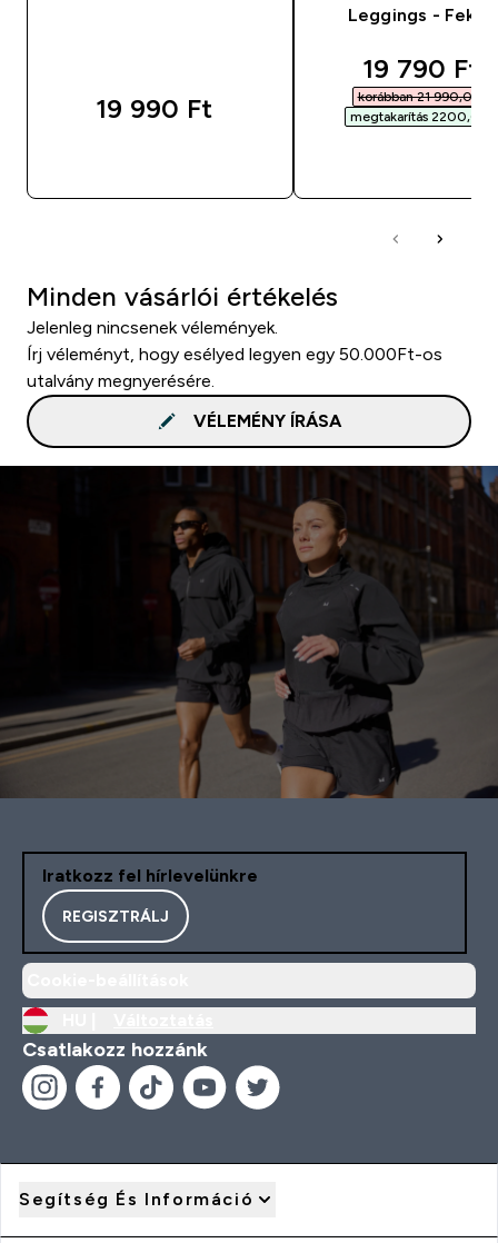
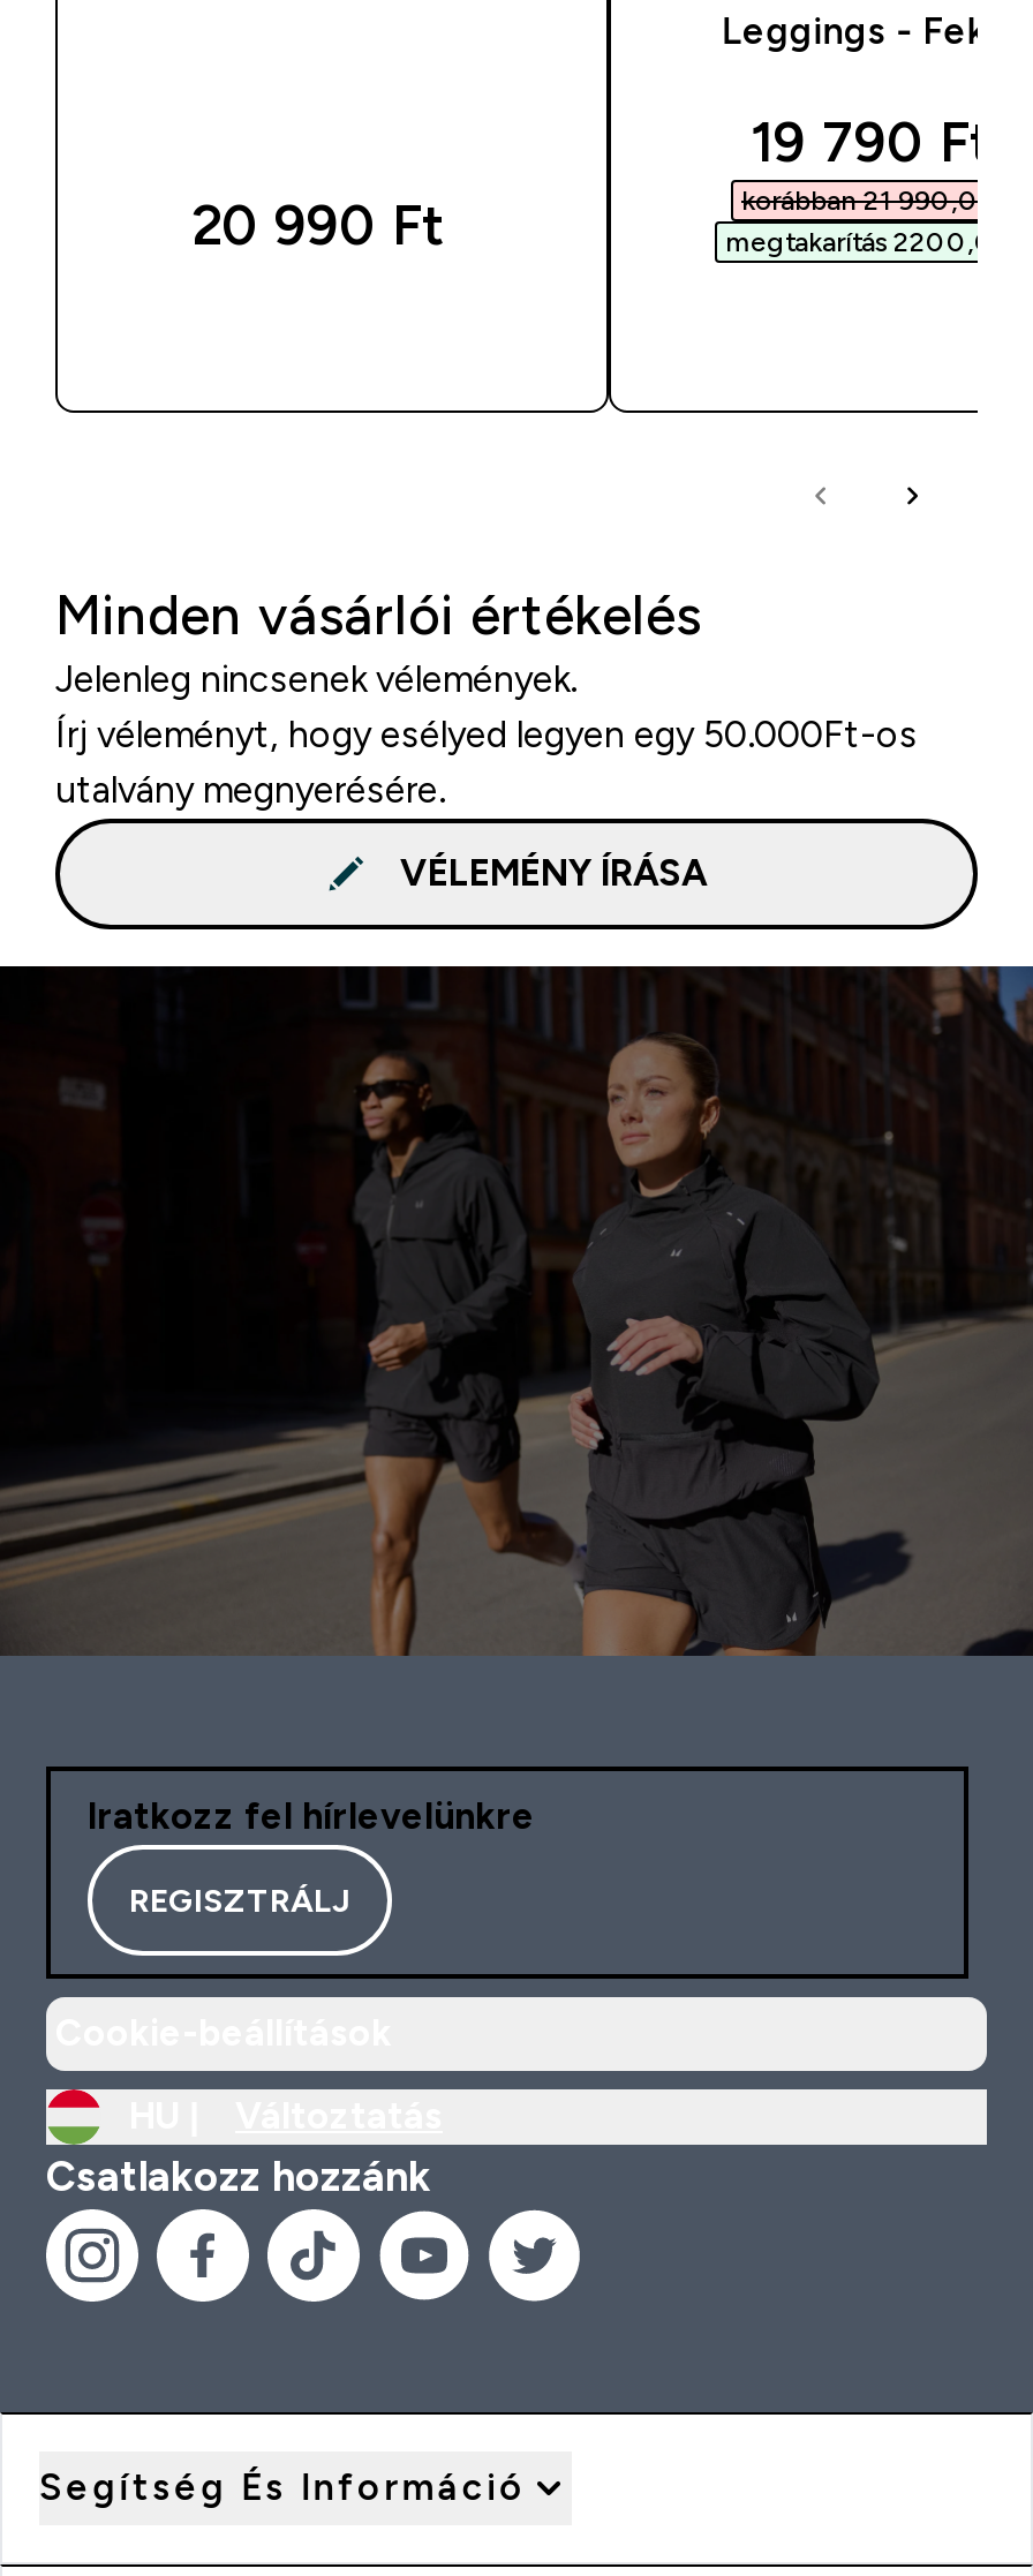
[95,93,212,123] 19 990 Ft -> [191,193,445,255] 20 990 Ft

